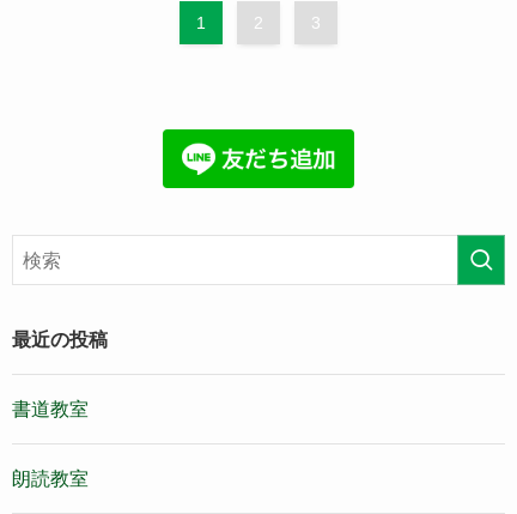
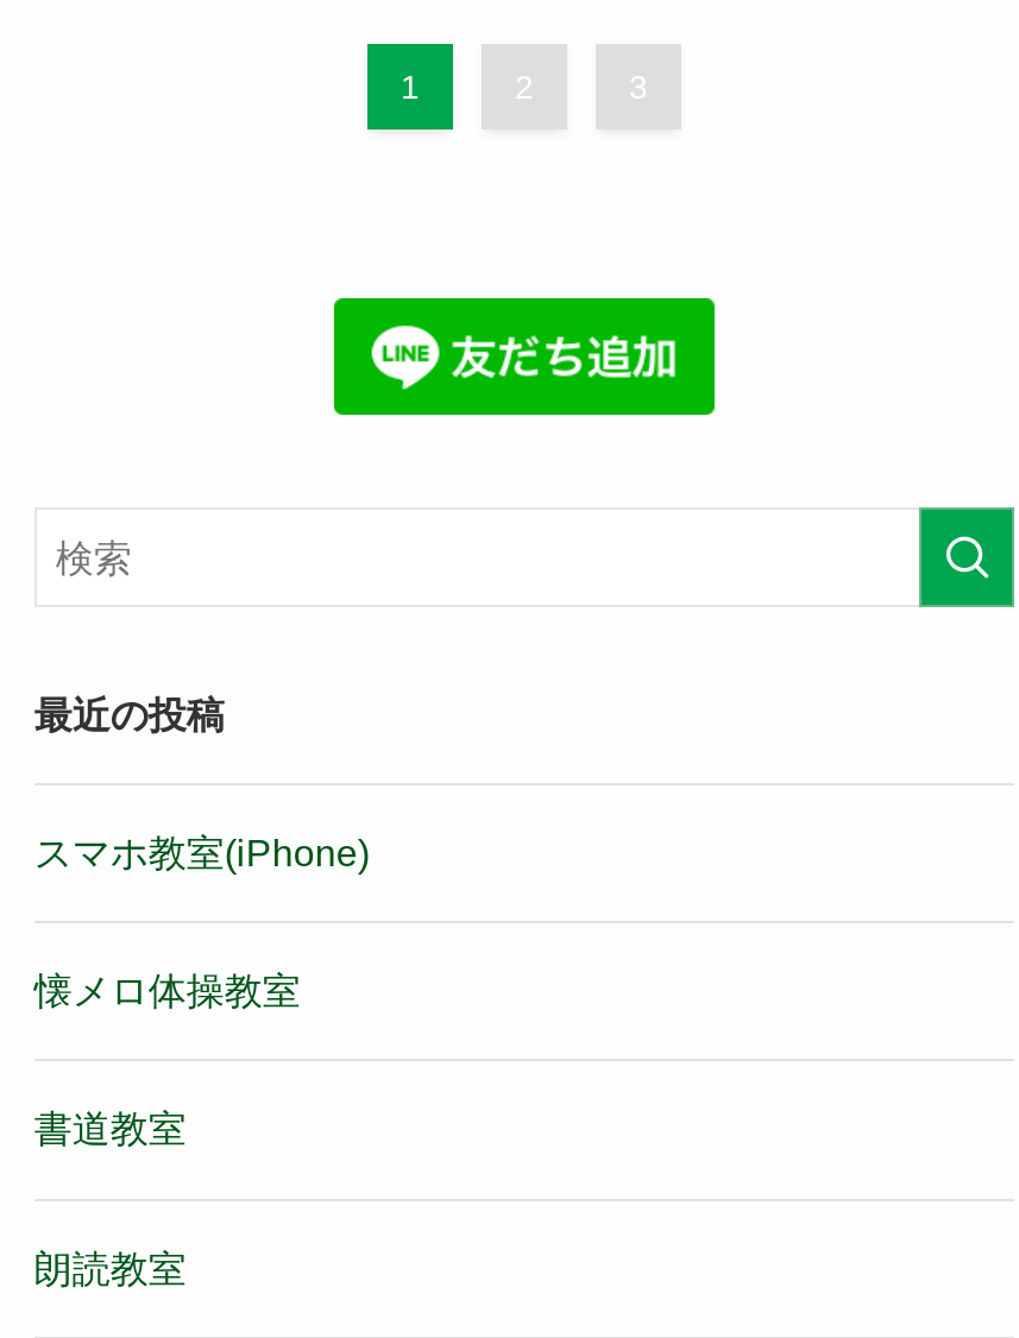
none -> [34,830,370,1012] スマホ教室(iPhone) | 懐メロ体操教室

